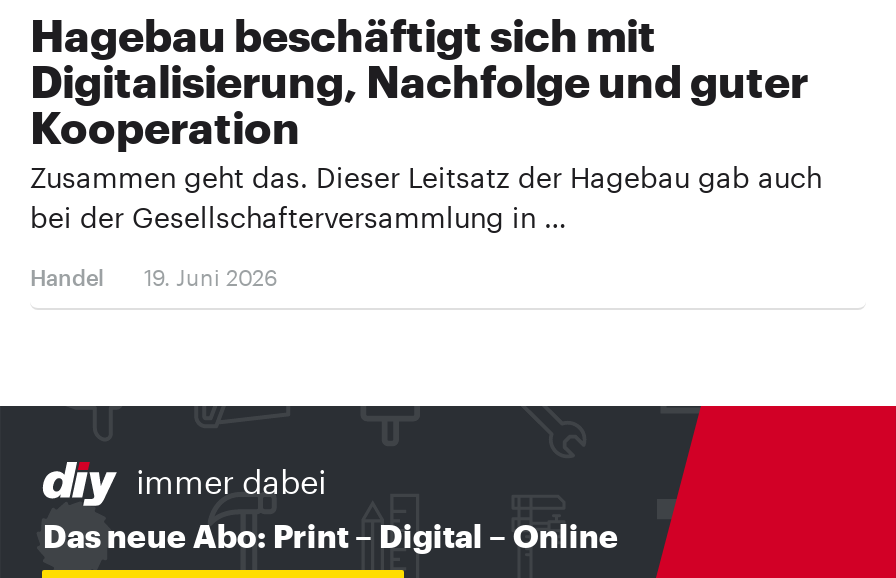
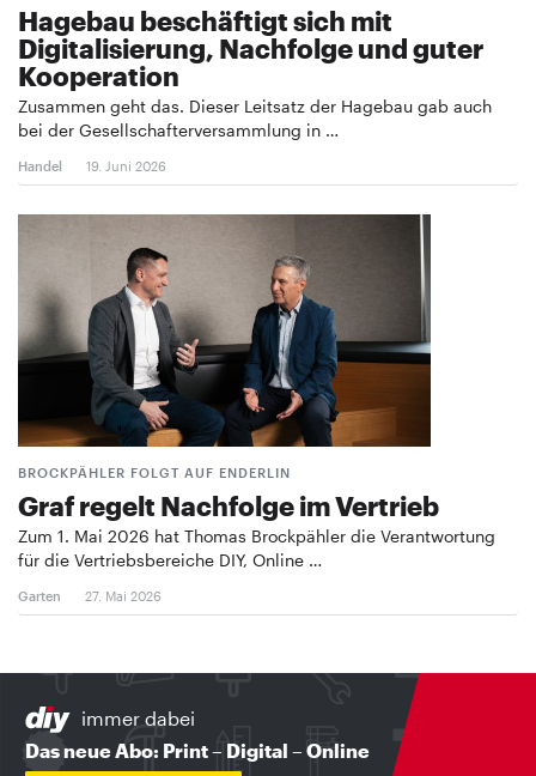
none -> [17,213,495,603] [image] | BROCKPÄHLER FOLGT AUF ENDERLIN | Graf regelt Nachfolge im Vertrieb | Zum 1. Mai 2026 hat Thomas Brockpähler die Verantwortung | für die Vertriebsbereiche DIY, Online … | Garten | 27. Mai 2026

